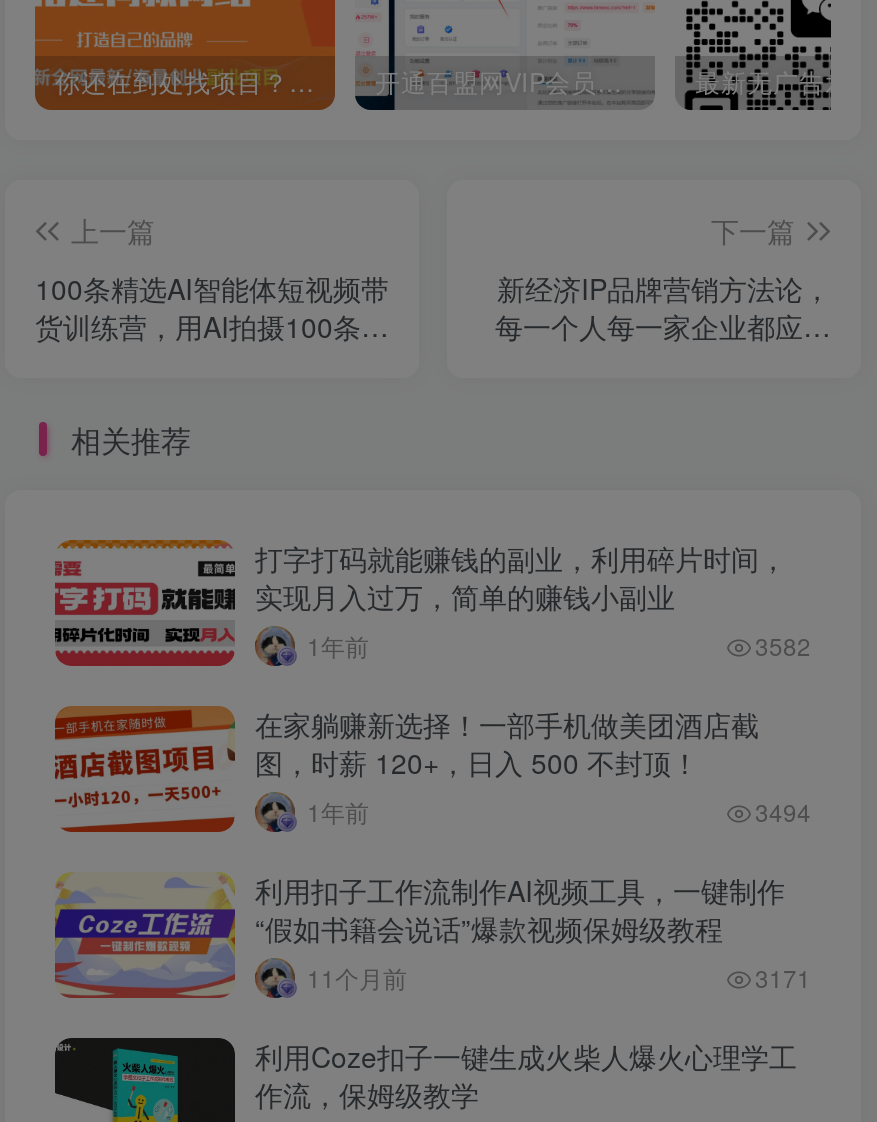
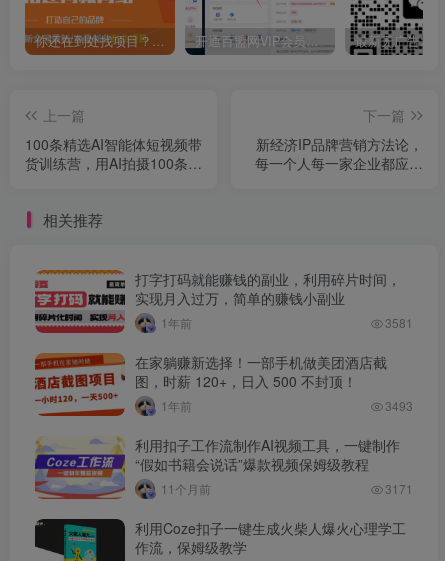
[755,628,811,662] 3582 -> [385,314,413,331] 3581
[755,794,811,828] 3494 -> [385,397,413,414] 3493

